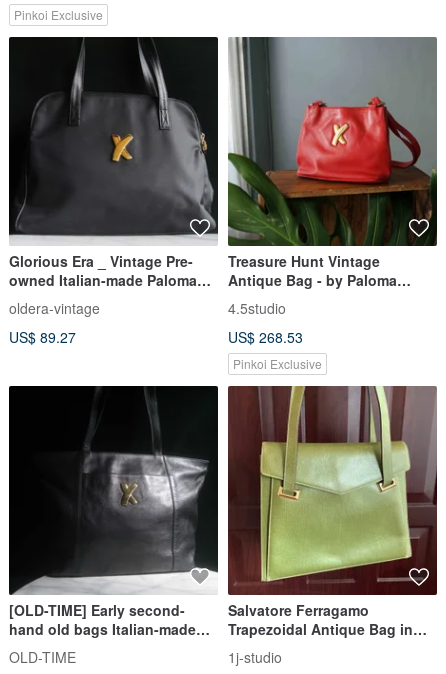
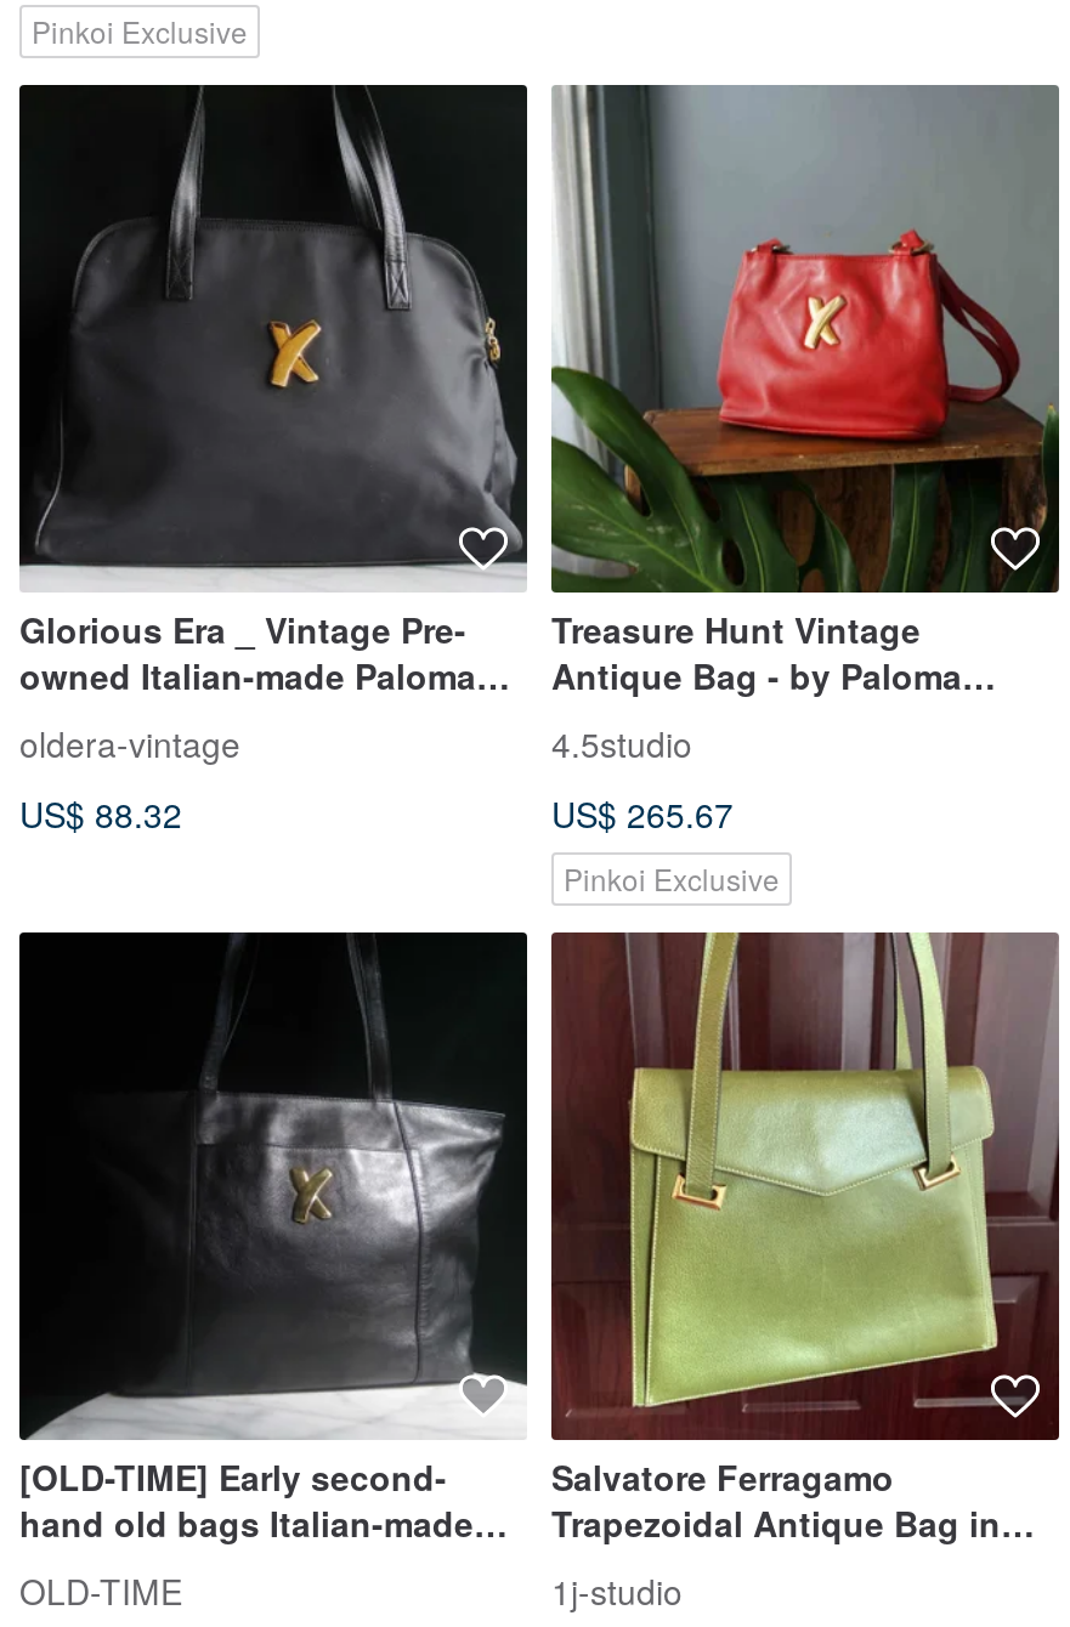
[9,327,76,347] US$ 89.27 -> [19,789,182,838] US$ 88.32
[228,327,303,347] US$ 268.53 -> [551,789,734,838] US$ 265.67

